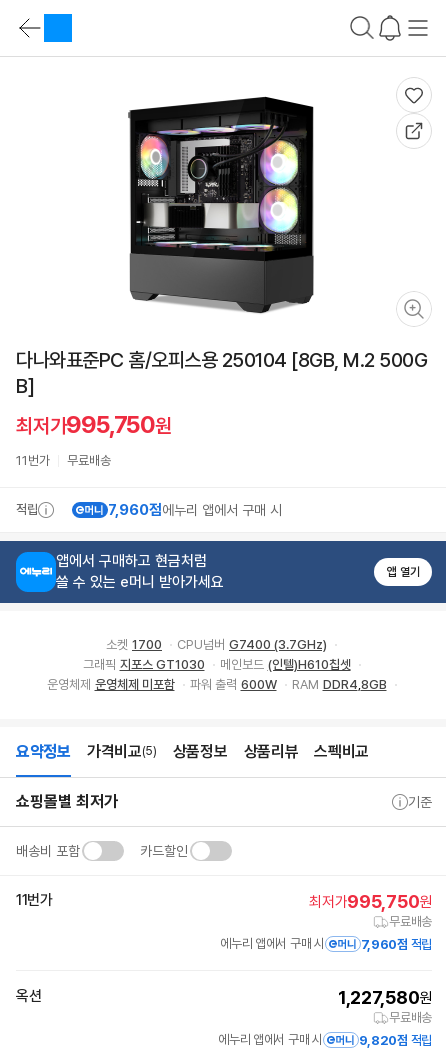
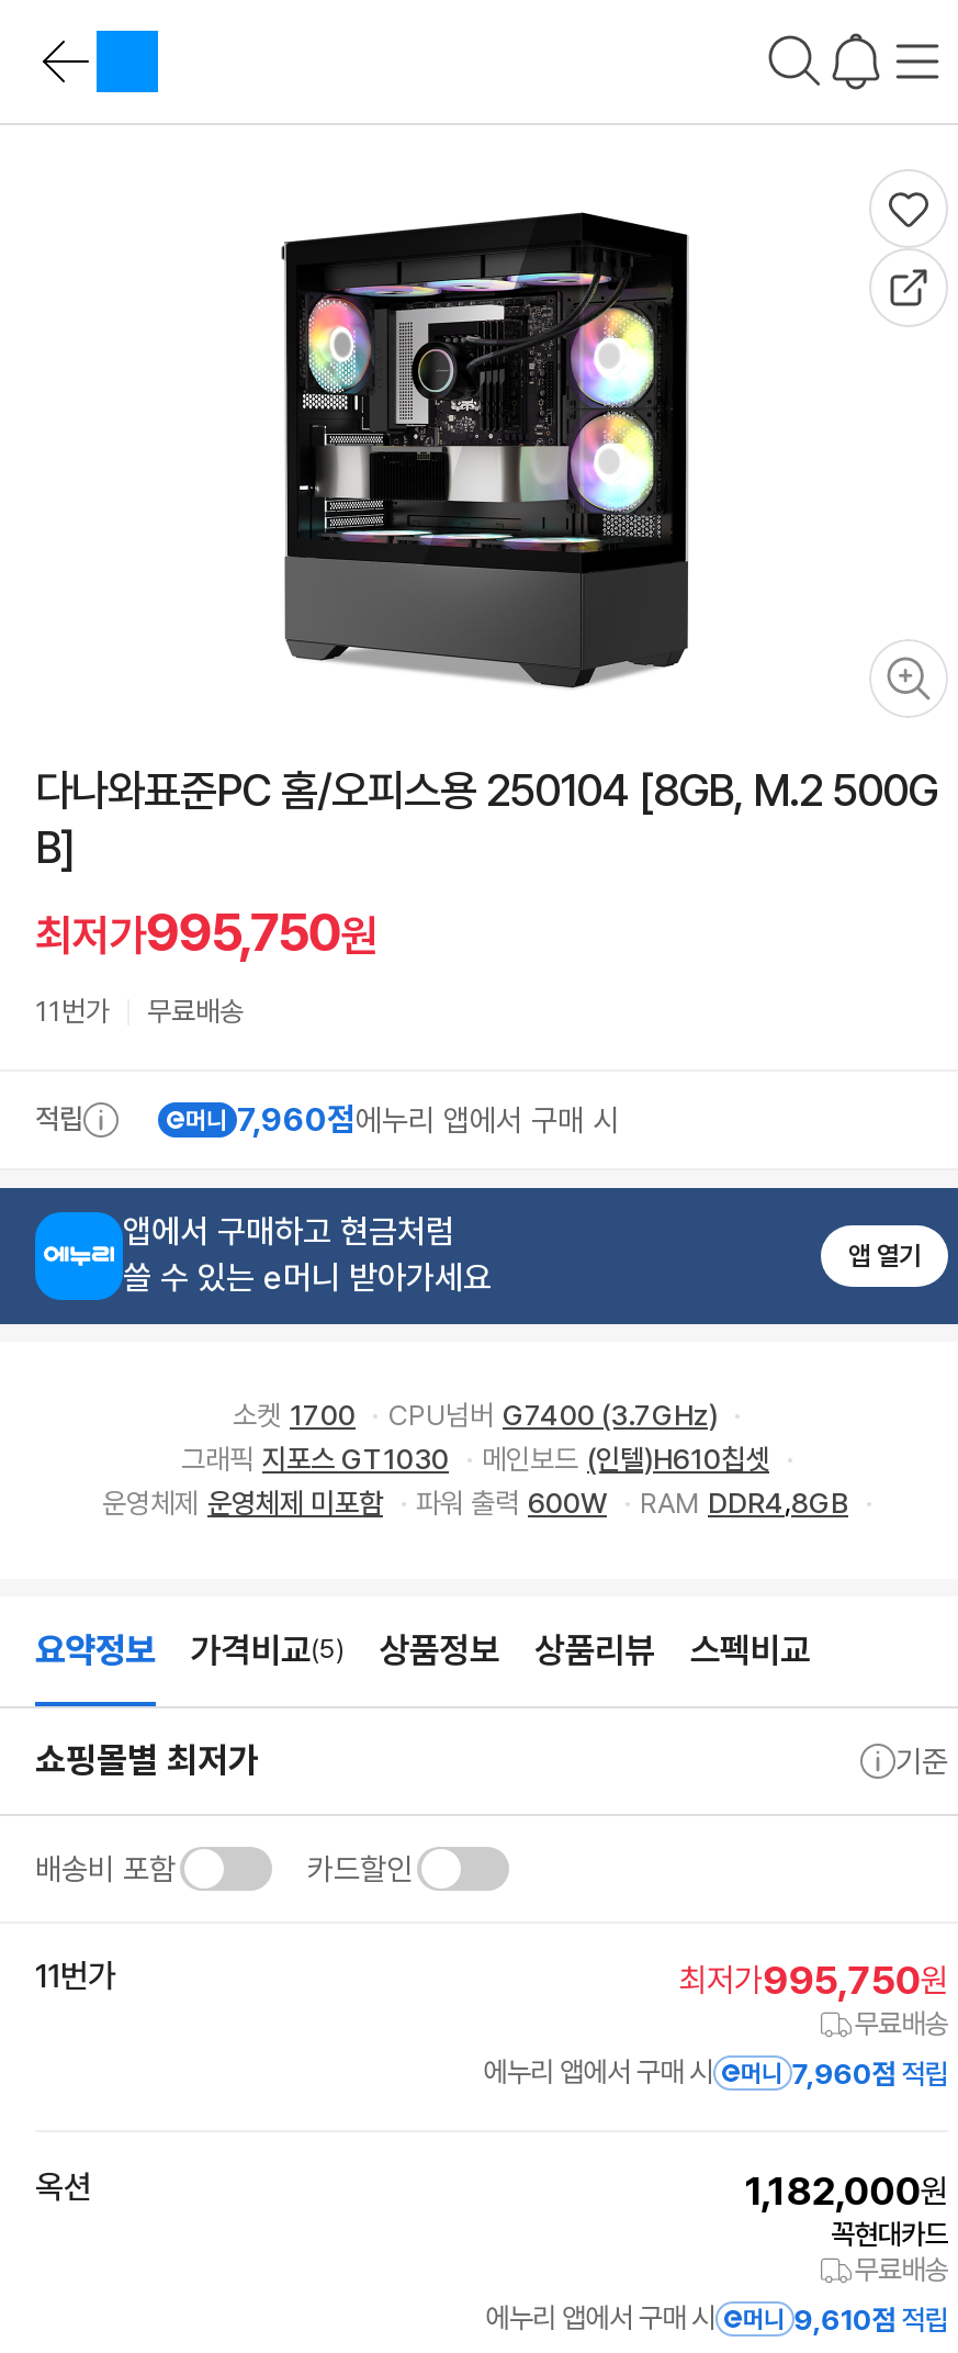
[338,987,432,1008] 1,227,580원 -> [744,2167,948,2251] 1,182,000원 | 꼭현대카드
[359,1032,432,1047] 9,820점 적립 -> [794,2302,948,2335] 9,610점 적립

